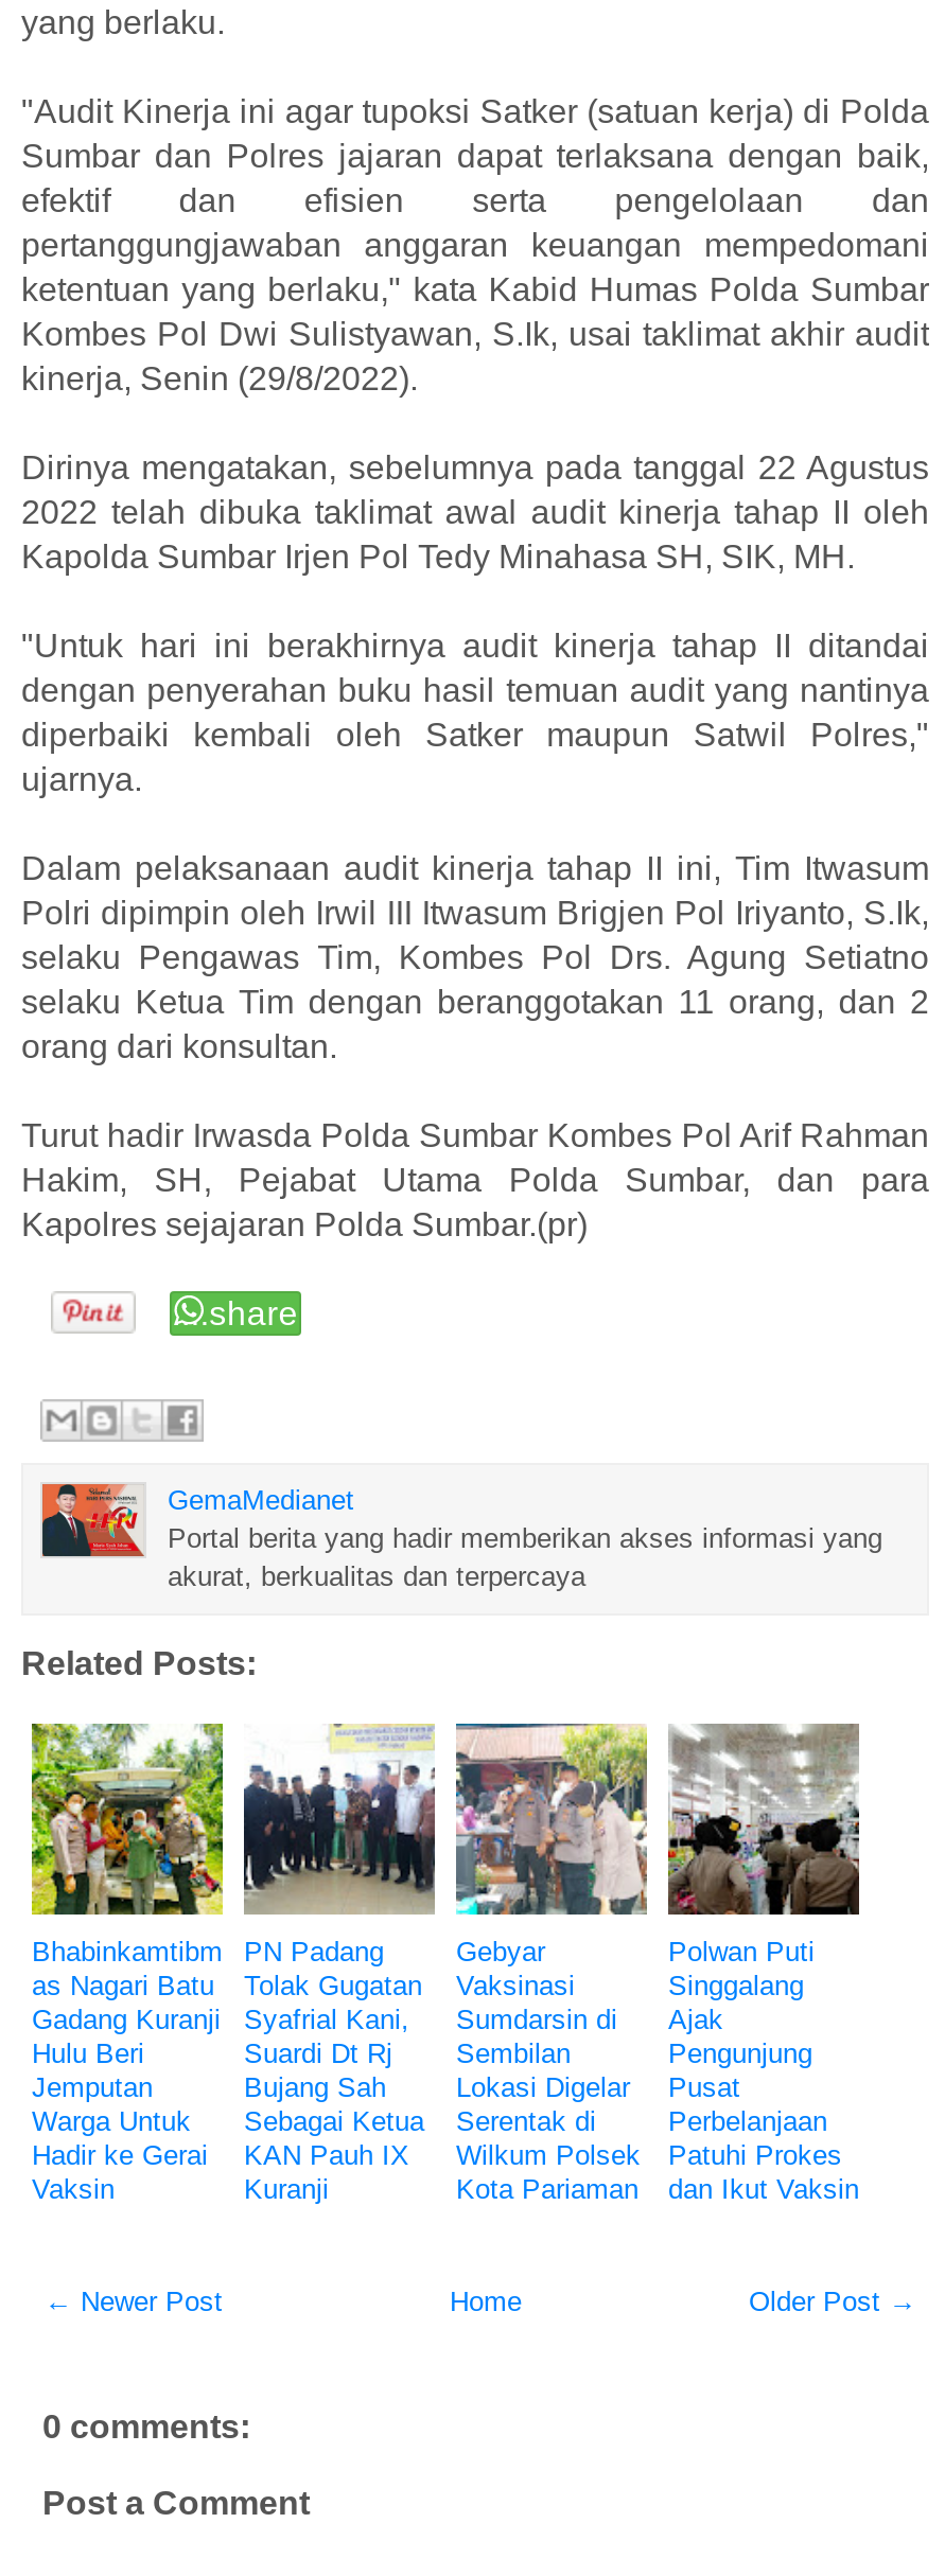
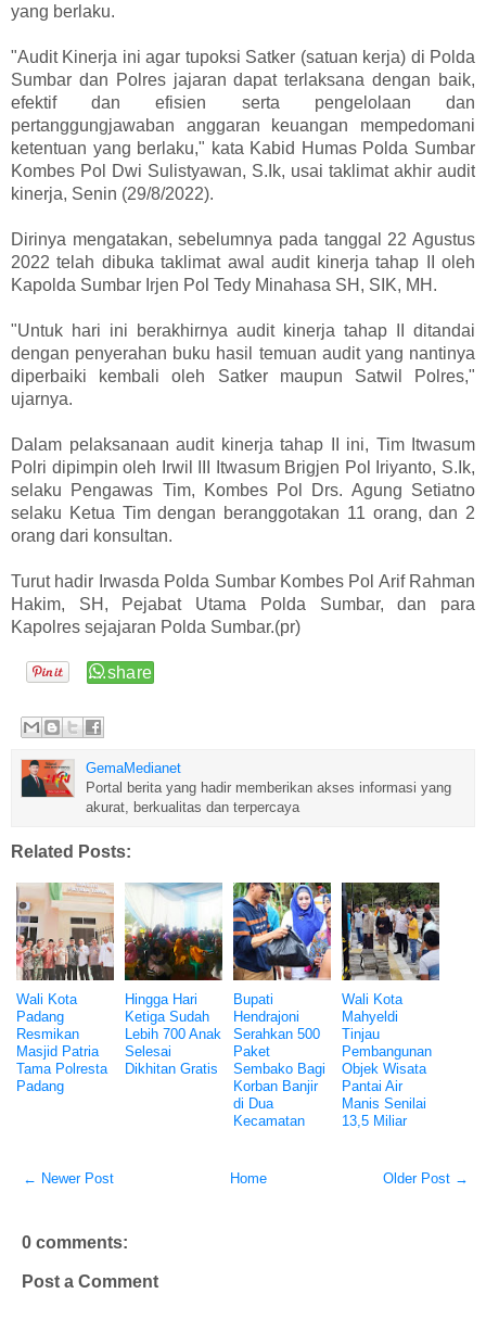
[30,1722,225,2205] [image] | Bhabinkamtibm | as Nagari Batu | Gadang Kuranji | Hulu Beri | Jemputan | Warga Untuk | Hadir ke Gerai | Vaksin -> [15,883,115,1094] [image] | Wali Kota | Padang | Resmikan | Masjid Patria | Tama Polresta | Padang
[242,1724,437,2205] [image] | PN Padang | Tolak Gugatan | Syafrial Kani, | Suardi Dt Rj | Bujang Sah | Sebagai Ketua | KAN Pauh IX | Kuranji -> [124,882,222,1077] [image] | Hingga Hari | Ketiga Sudah | Lebih 700 Anak | Selesai | Dikhitan Gratis
[454,1722,649,2205] [image] | Gebyar | Vaksinasi | Sumdarsin di | Sembilan | Lokasi Digelar | Serentak di | Wilkum Polsek | Kota Pariaman -> [232,882,332,1129] [image] | Bupati | Hendrajoni | Serahkan 500 | Paket | Sembako Bagi | Korban Banjir | di Dua | Kecamatan
[666,1722,861,2205] [image] | Polwan Puti | Singgalang | Ajak | Pengunjung | Pusat | Perbelanjaan | Patuhi Prokes | dan Ikut Vaksin -> [341,882,440,1129] [image] | Wali Kota | Mahyeldi | Tinjau | Pembangunan | Objek Wisata | Pantai Air | Manis Senilai | 13,5 Miliar

